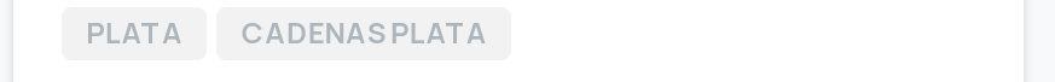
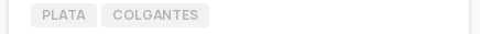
[241,13,487,54] CADENAS PLATA -> [113,6,198,25] COLGANTES

